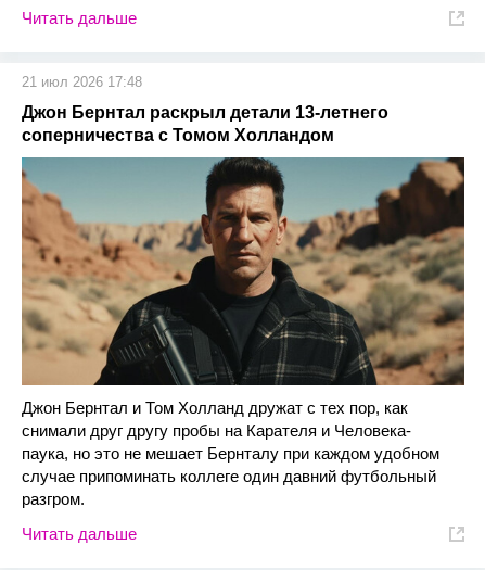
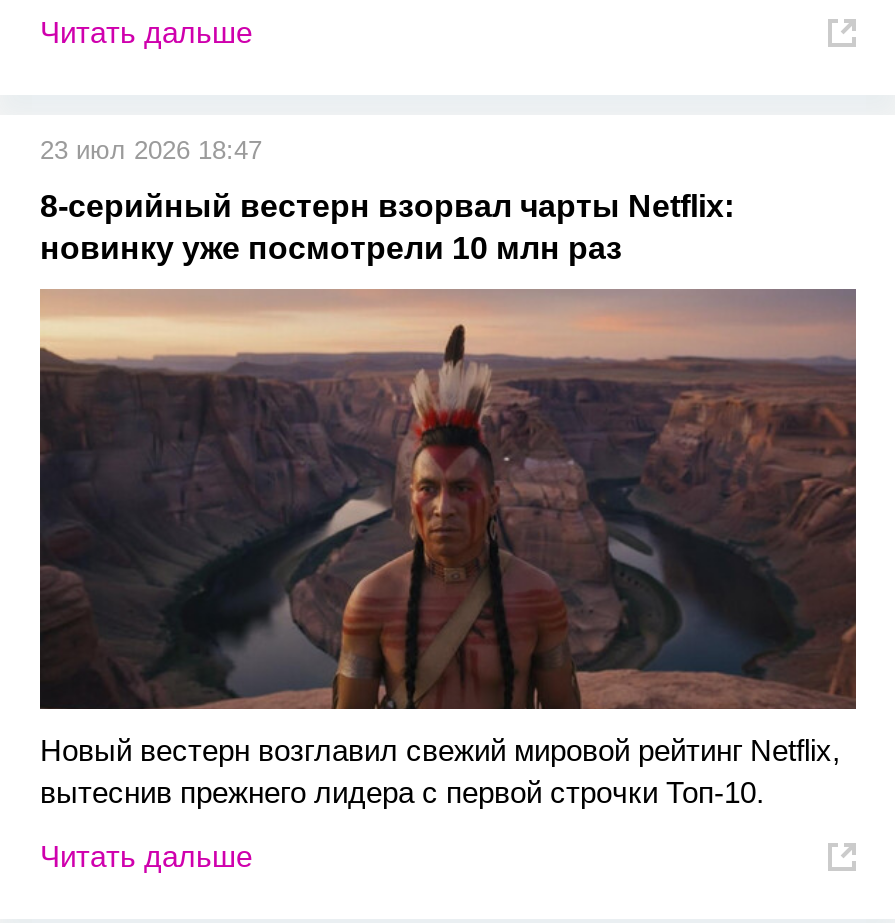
[22,74,142,90] 21 июл 2026 17:48 -> [40,135,262,165] 23 июл 2026 18:47
[22,103,388,144] Джон Бернтал раскрыл детали 13-летнего | соперничества с Томом Холландом -> [40,189,734,265] 8-серийный вестерн взорвал чарты Netflix: | новинку уже посмотрели 10 млн раз
[21,156,465,508] [image] | Джон Бернтал и Том Холланд дружат с тех пор, как | снимали друг другу пробы на Карателя и Человека- | паука, но это не мешает Бернталу при каждом удобном | случае припоминать коллеге один давний футбольный | разгром. -> [38,287,858,809] [image] | Новый вестерн возглавил свежий мировой рейтинг Netflix, | вытеснив прежнего лидера с первой строчки Топ-10.

